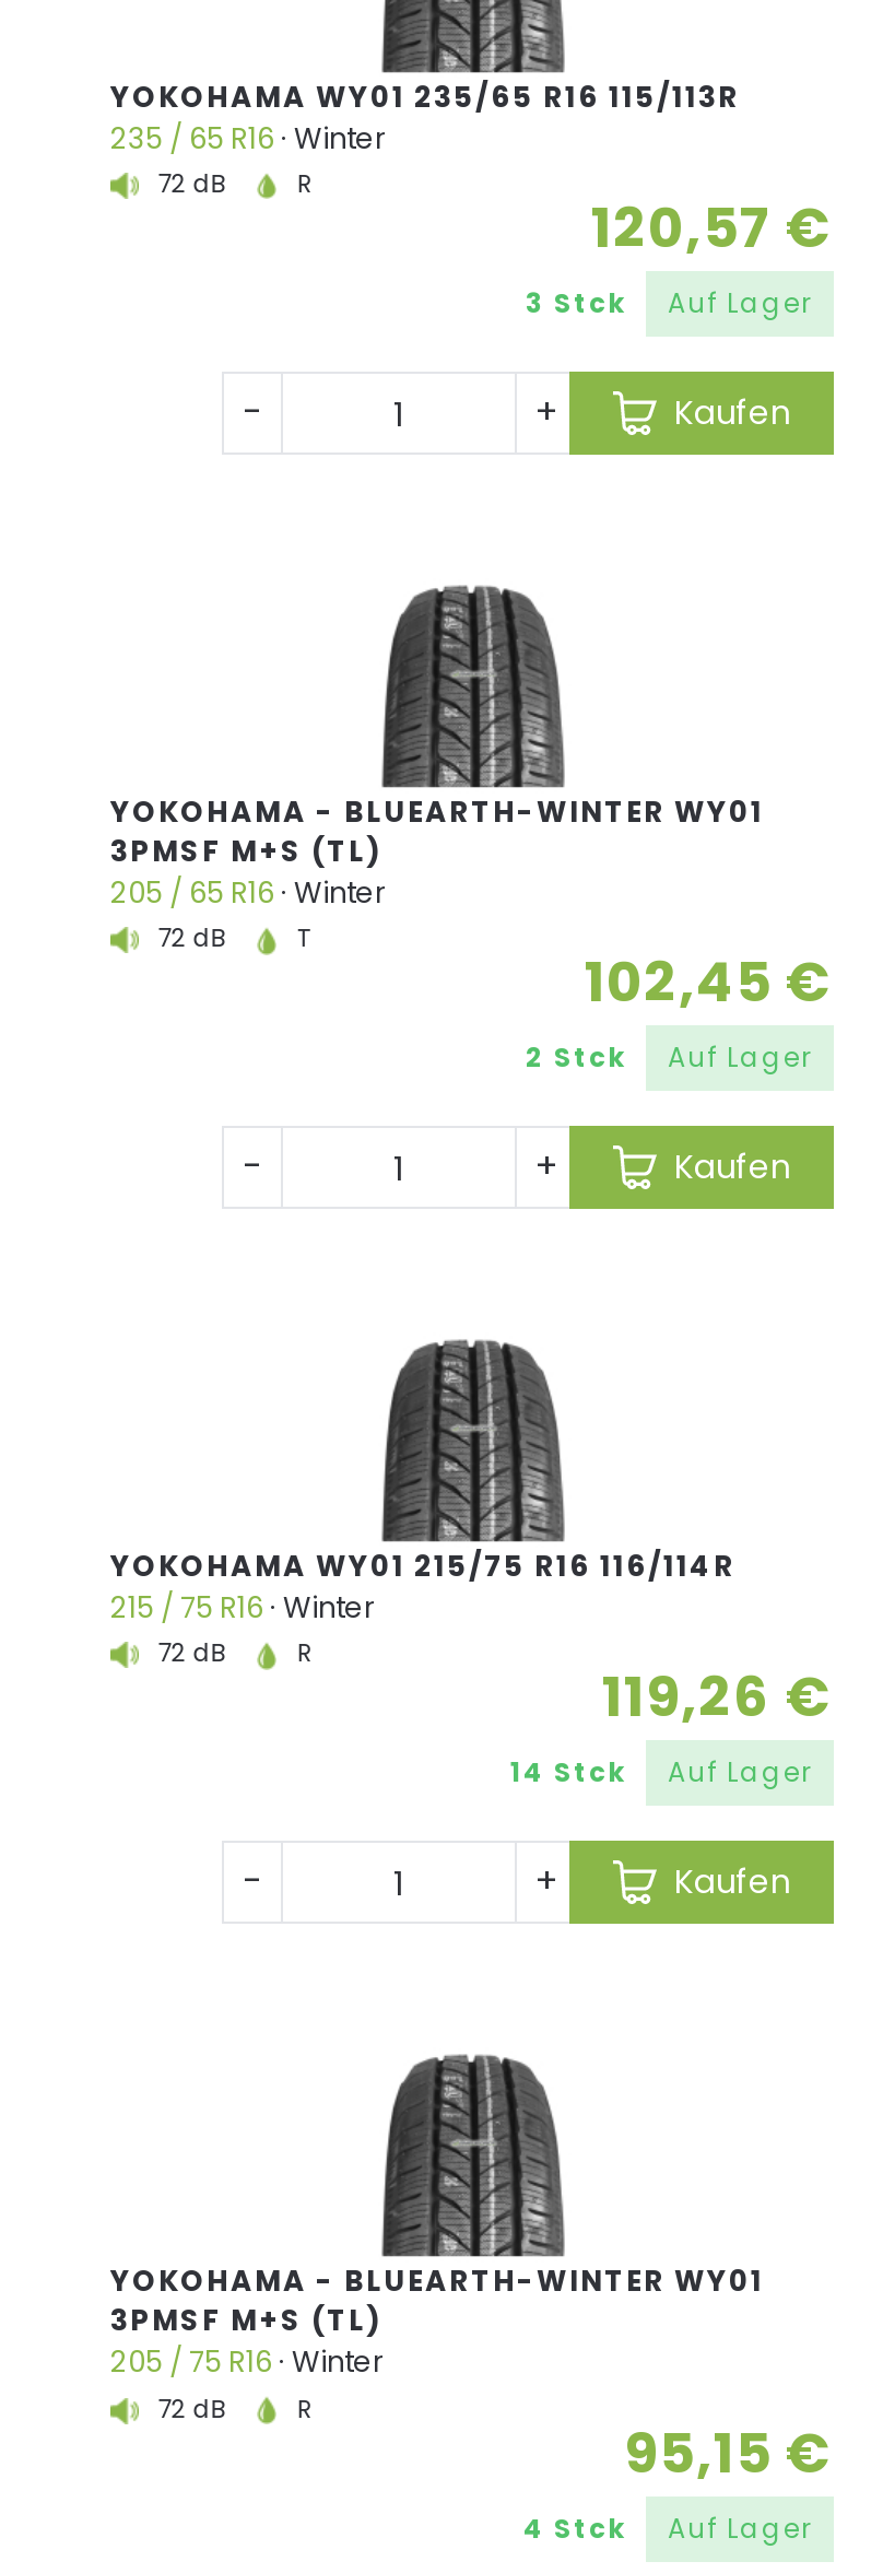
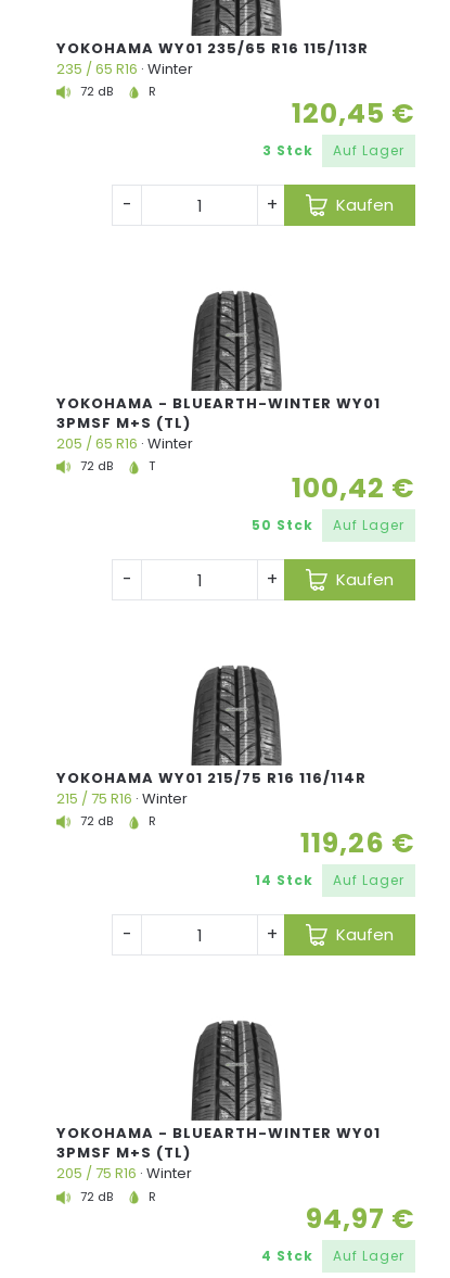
[591,190,834,267] 120,57 € -> [292,95,415,133] 120,45 €
[585,945,834,1021] 102,45 € -> [292,469,415,507] 100,42 €
[526,1039,812,1076] 2 Stck Auf Lager -> [252,516,404,534] 50 Stck Auf Lager
[624,2415,834,2491] 95,15 € -> [306,1199,415,1237] 94,97 €

